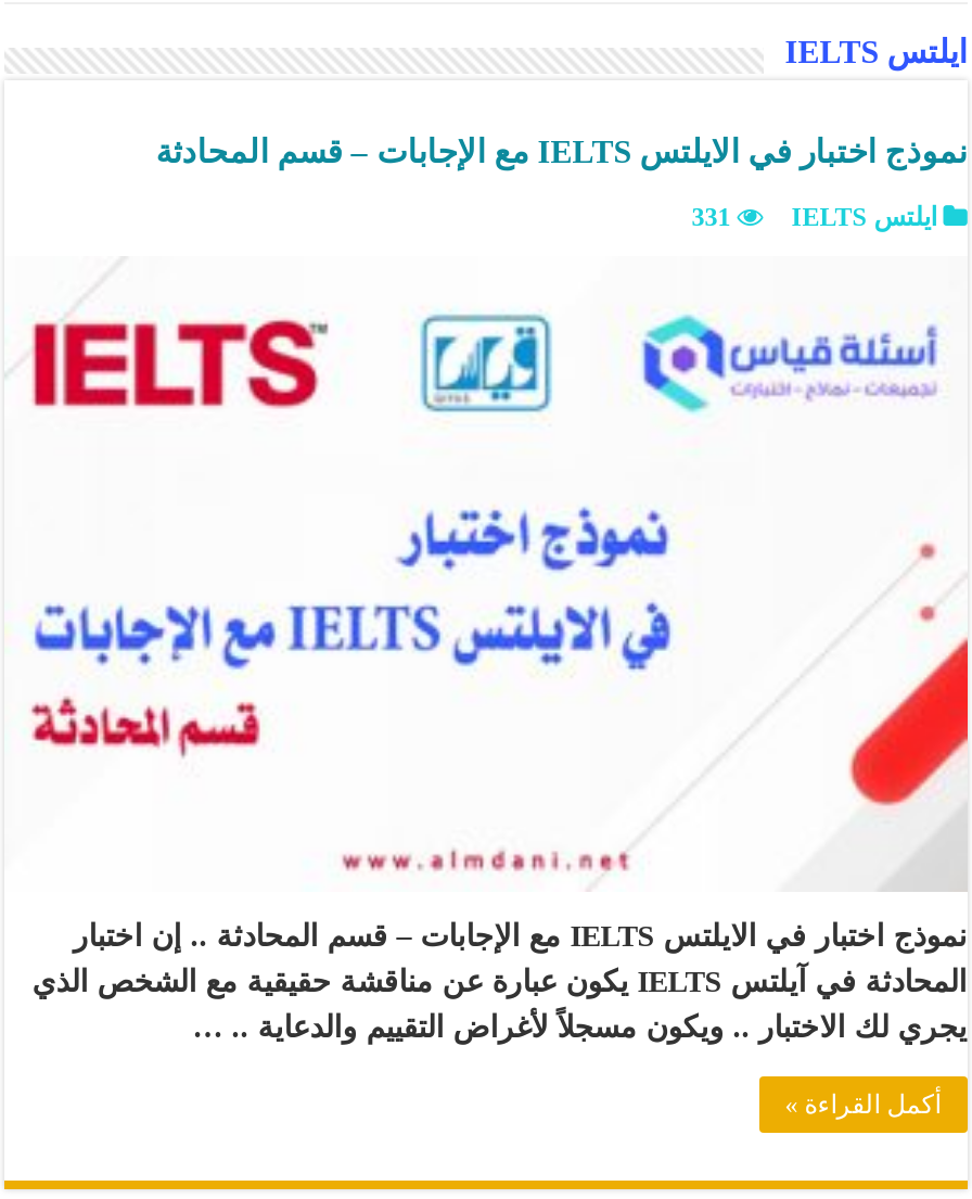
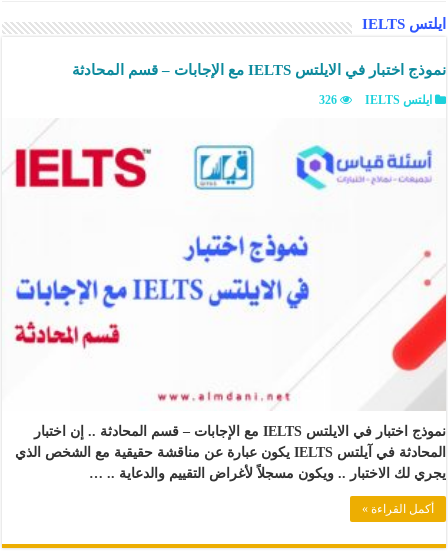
[692,202,731,232] 331 -> [319,93,337,107] 326

